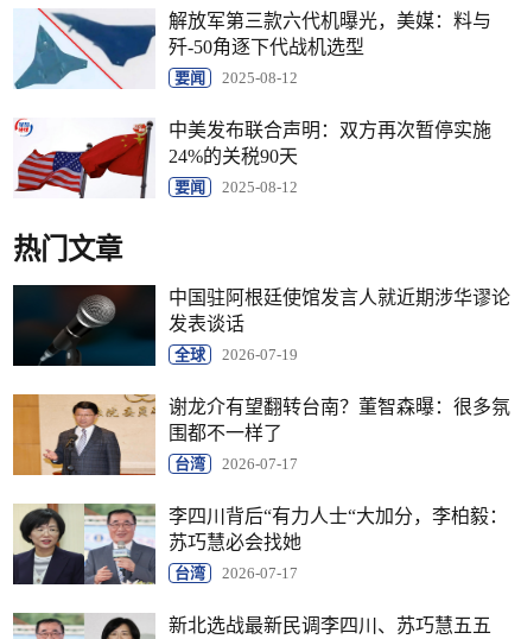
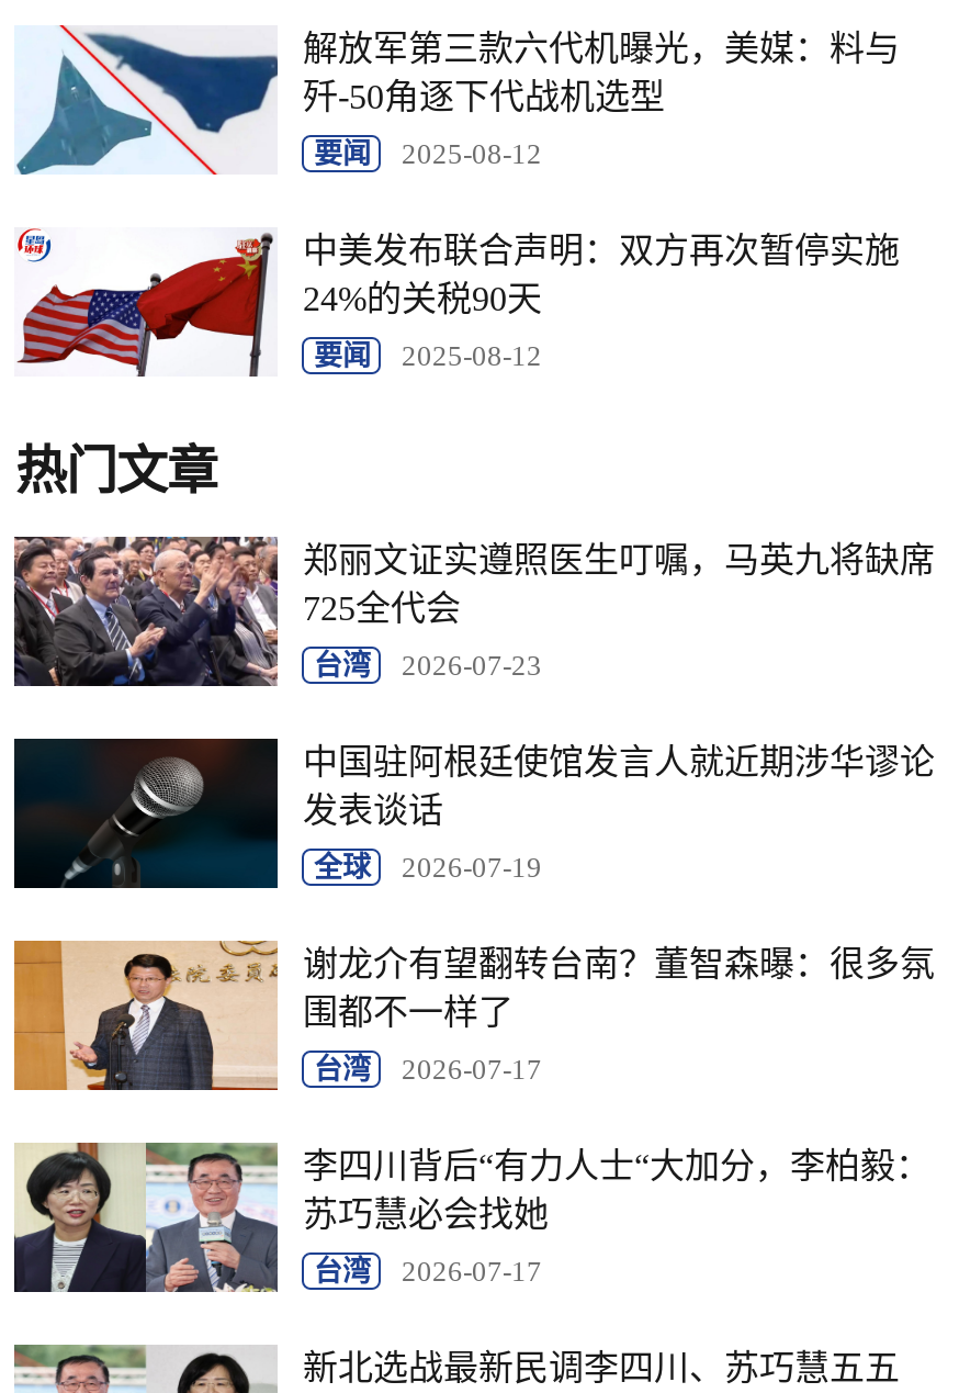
none -> [12,535,935,688] [image] | 郑丽文证实遵照医生叮嘱，马英九将缺席 | 725全代会 | 台湾 | 2026-07-23

